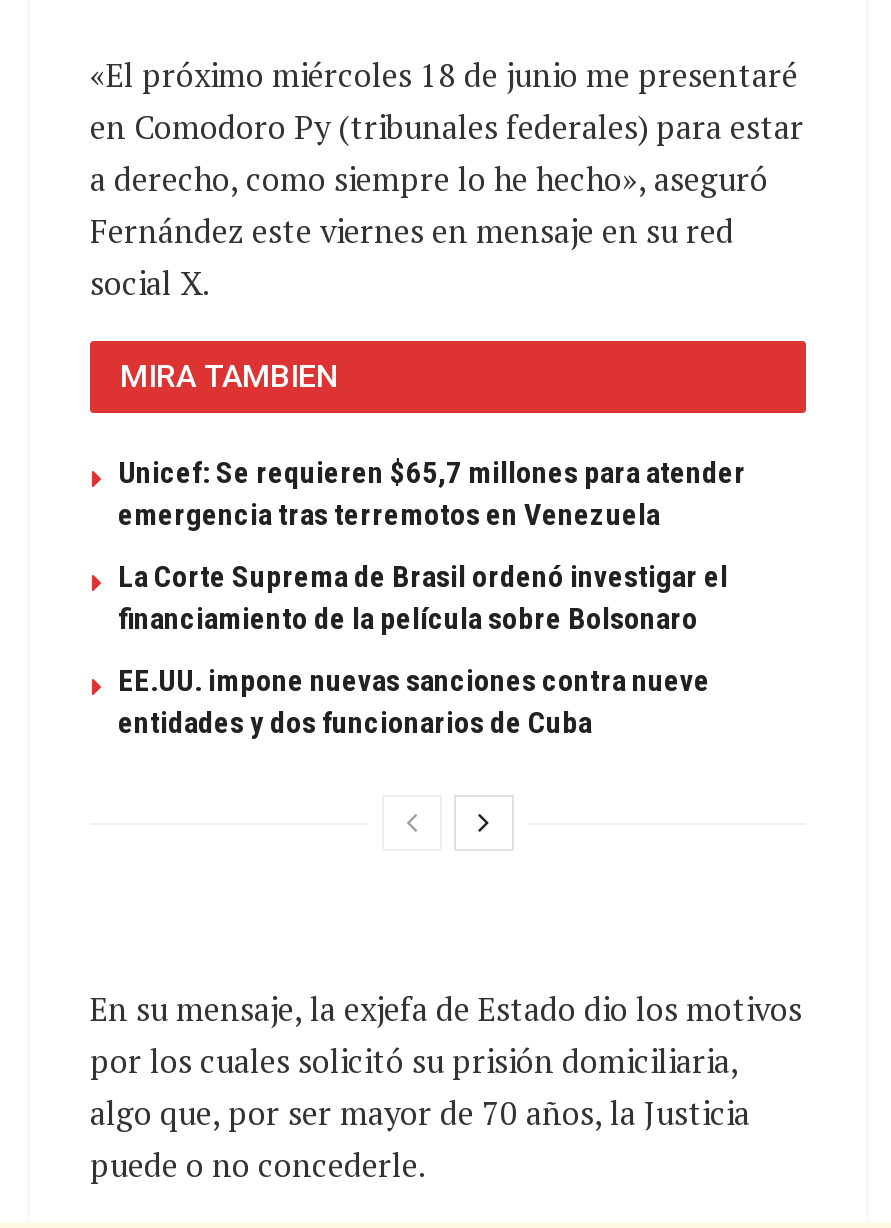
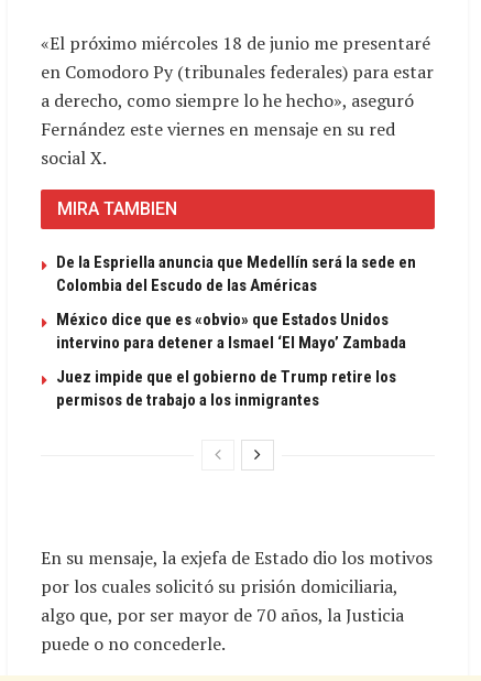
[118,455,746,533] Unicef: Se requieren $65,7 millones para atender | emergencia tras terremotos en Venezuela -> [56,252,416,295] De la Espriella anuncia que Medellín será la sede en | Colombia del Escudo de las Américas
[118,559,728,637] La Corte Suprema de Brasil ordenó investigar el | financiamiento de la película sobre Bolsonaro -> [56,309,406,352] México dice que es «obvio» que Estados Unidos | intervino para detener a Ismael ‘El Mayo’ Zambada
[118,663,710,741] EE.UU. impone nuevas sanciones contra nueve | entidades y dos funcionarios de Cuba -> [56,367,396,410] Juez impide que el gobierno de Trump retire los | permisos de trabajo a los inmigrantes

